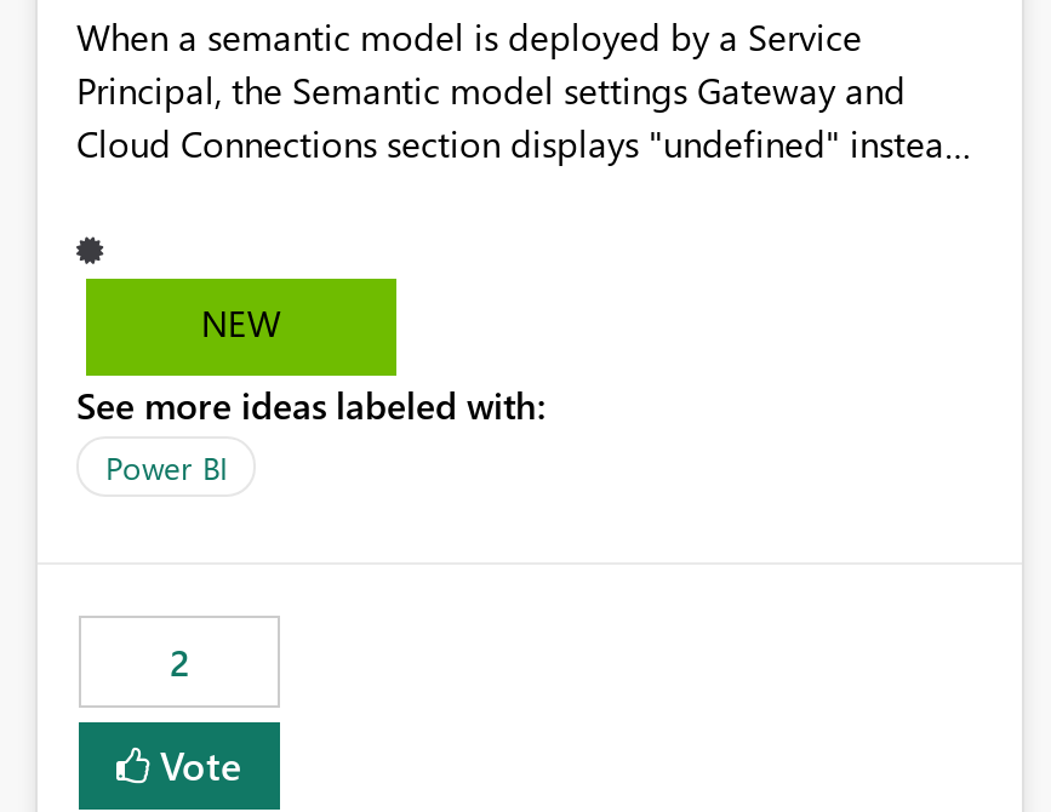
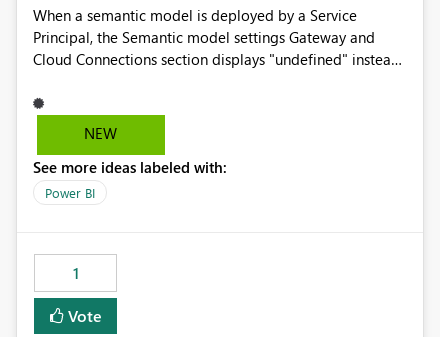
[170,638,189,687] 2 -> [72,263,78,283] 1

